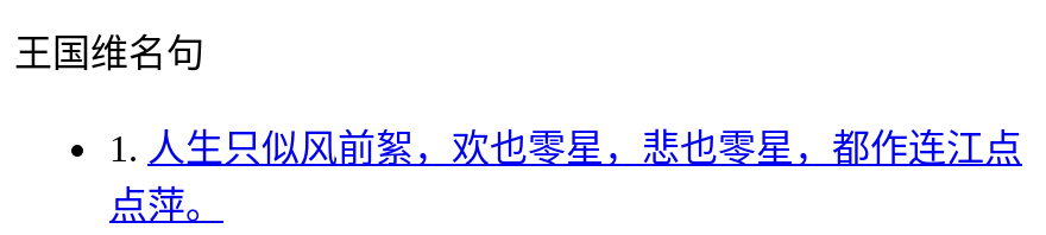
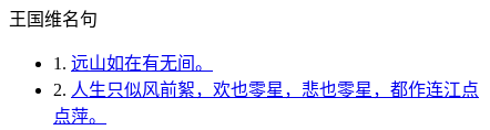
[109,129,1022,169] 1.人生只似风前絮，欢也零星，悲也零星，都作连江点 -> [53,54,479,99] 1.远山如在有无间。 | 2.人生只似风前絮，欢也零星，悲也零星，都作连江点

